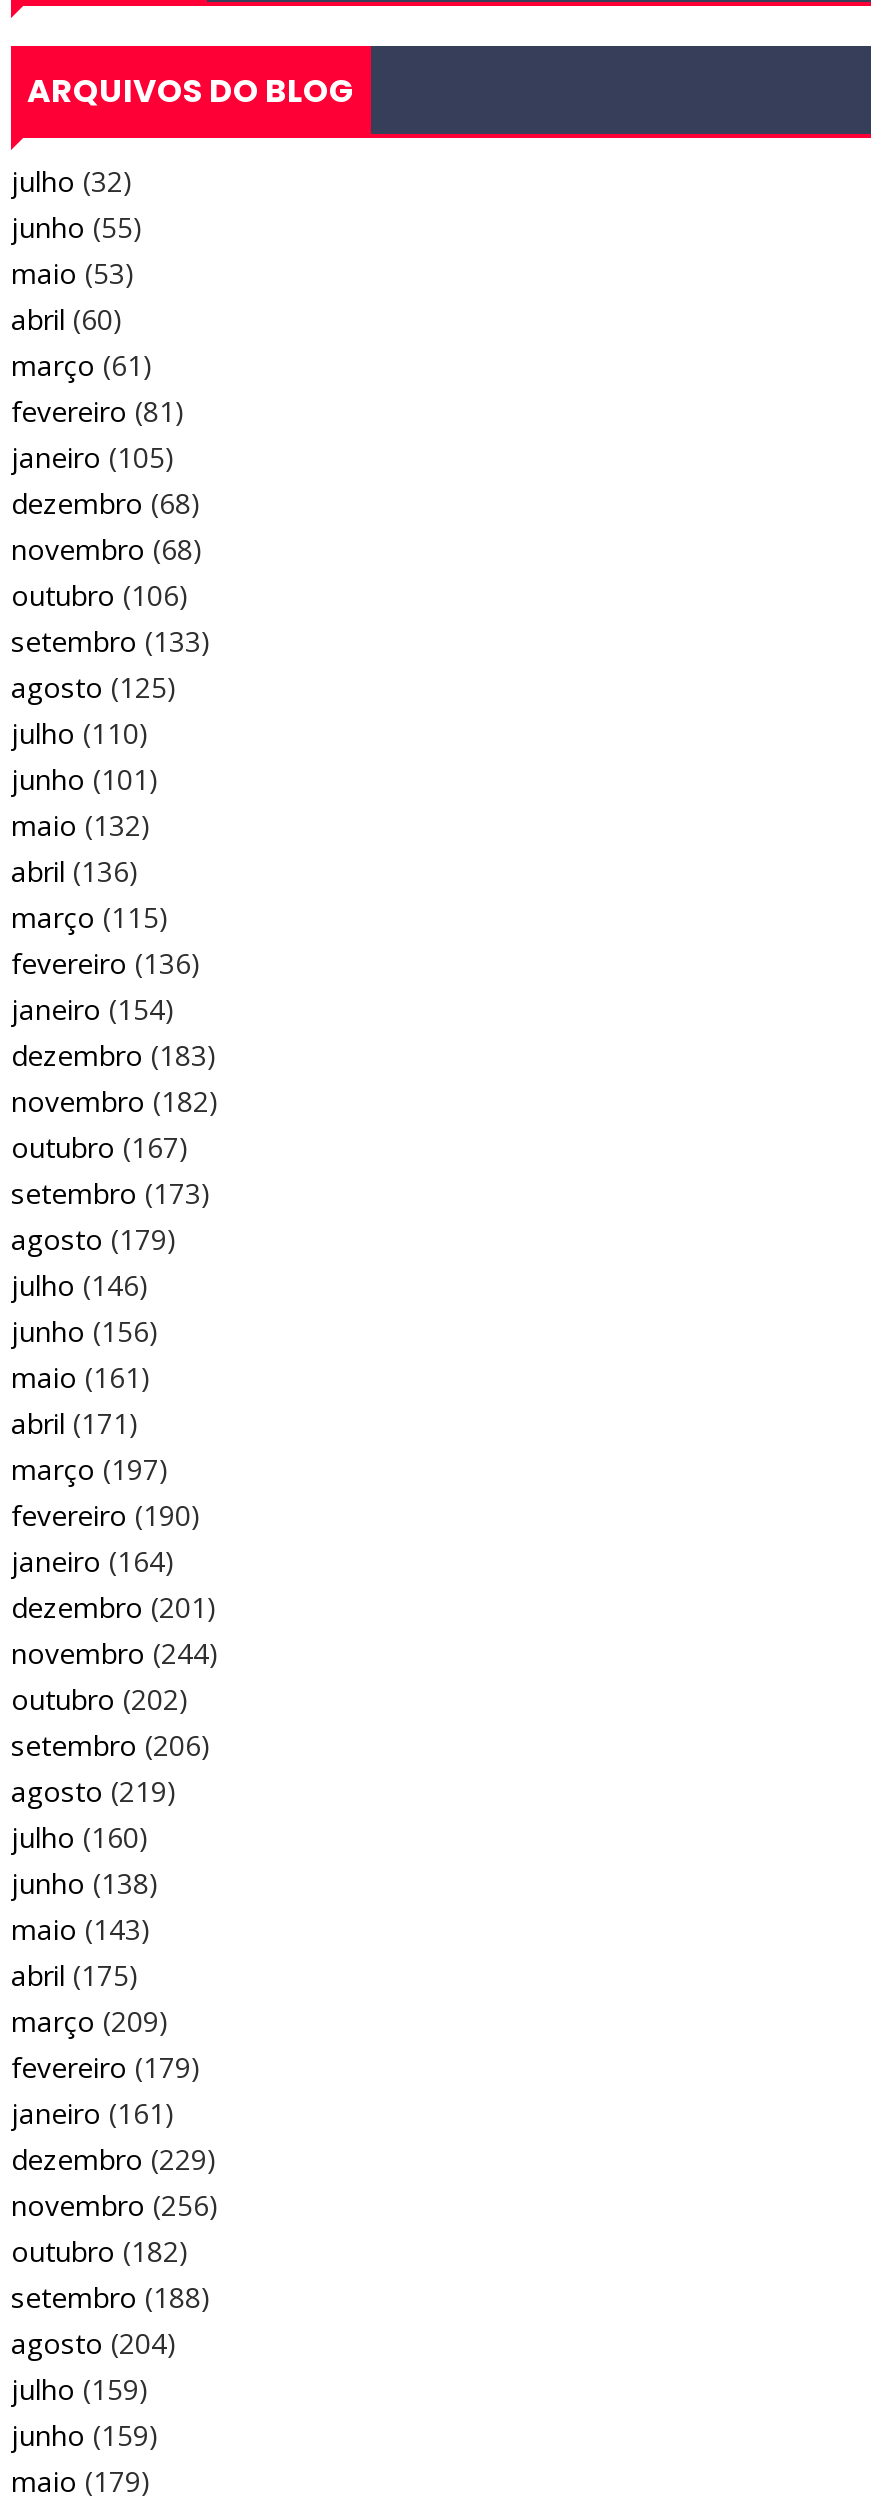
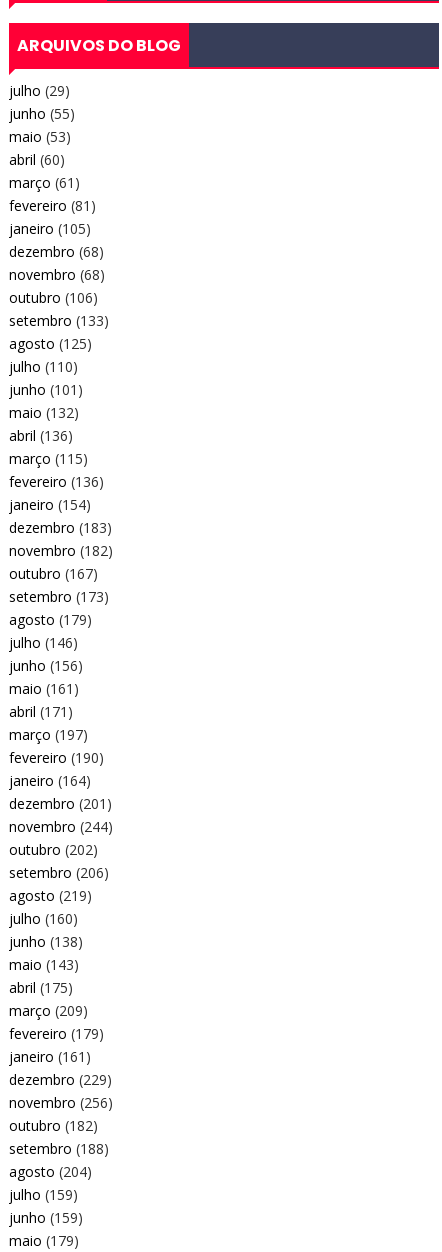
[11,161,133,199] julho (32) -> [9,81,70,100] julho (29)

